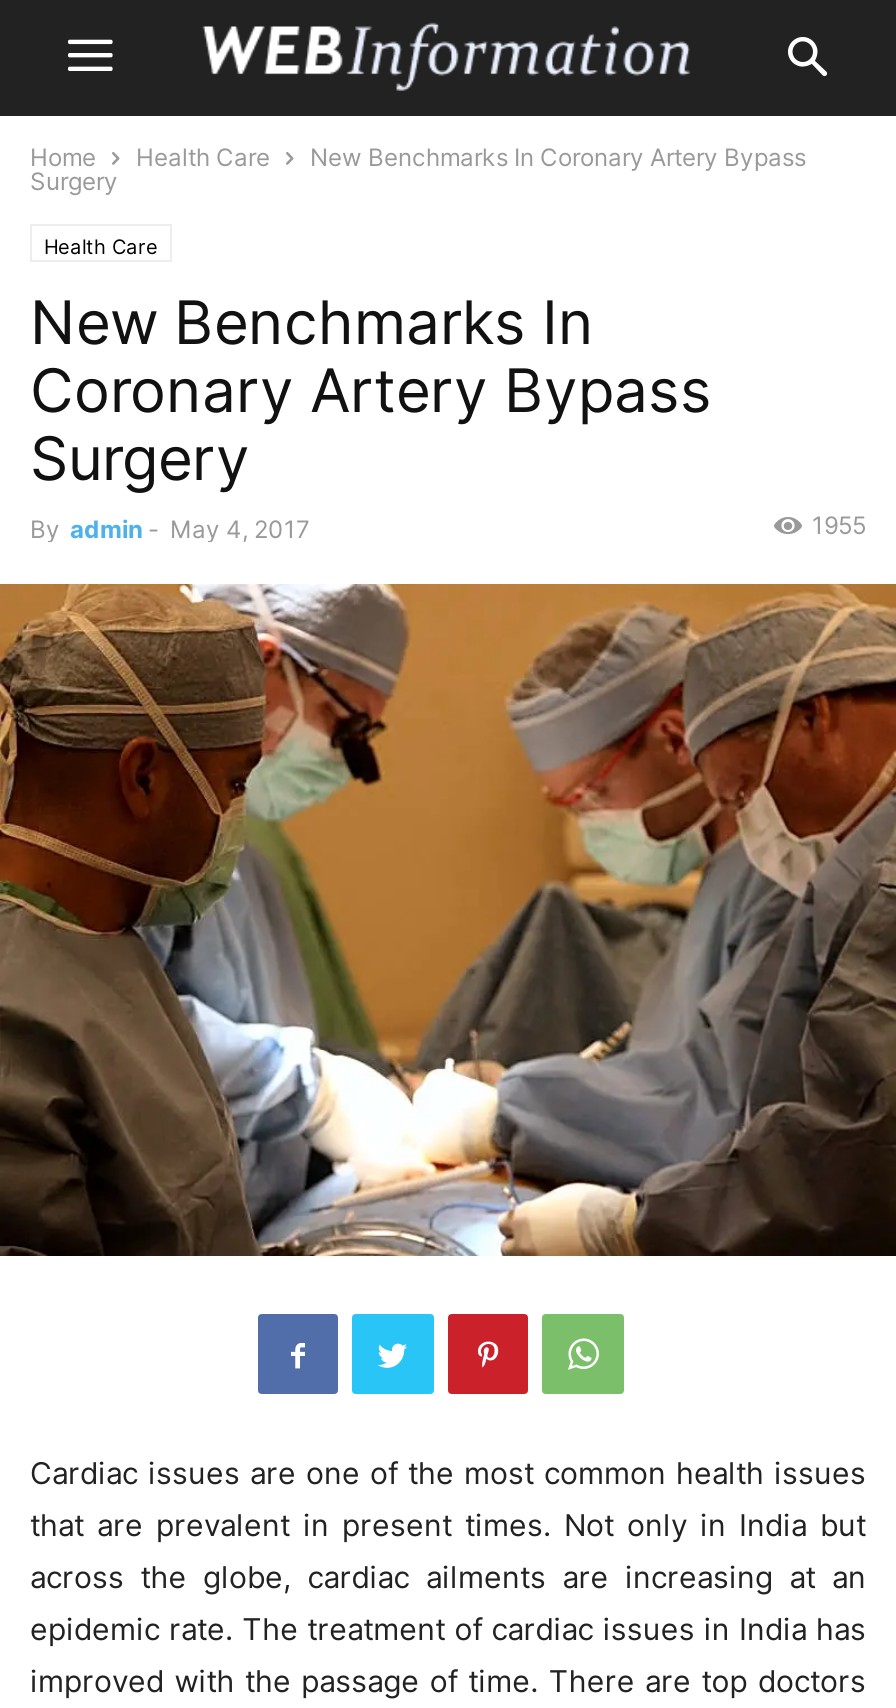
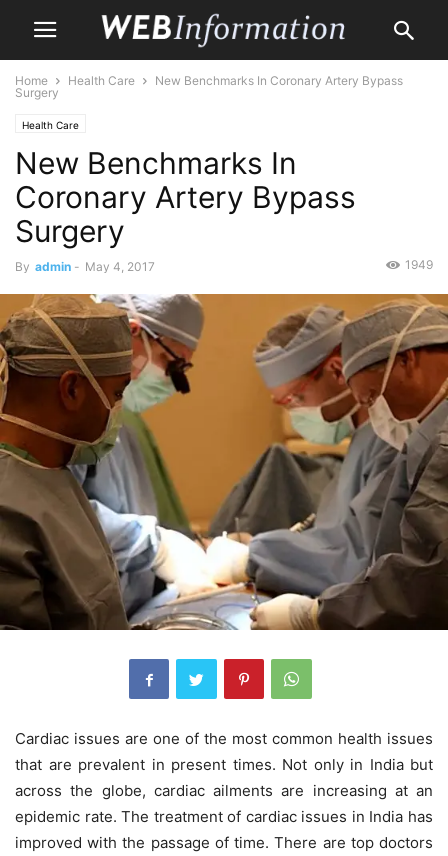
[812,510,866,540] 1955 -> [405,257,433,272] 1949

